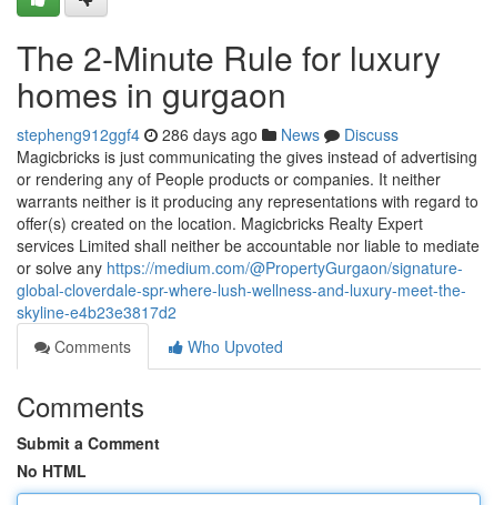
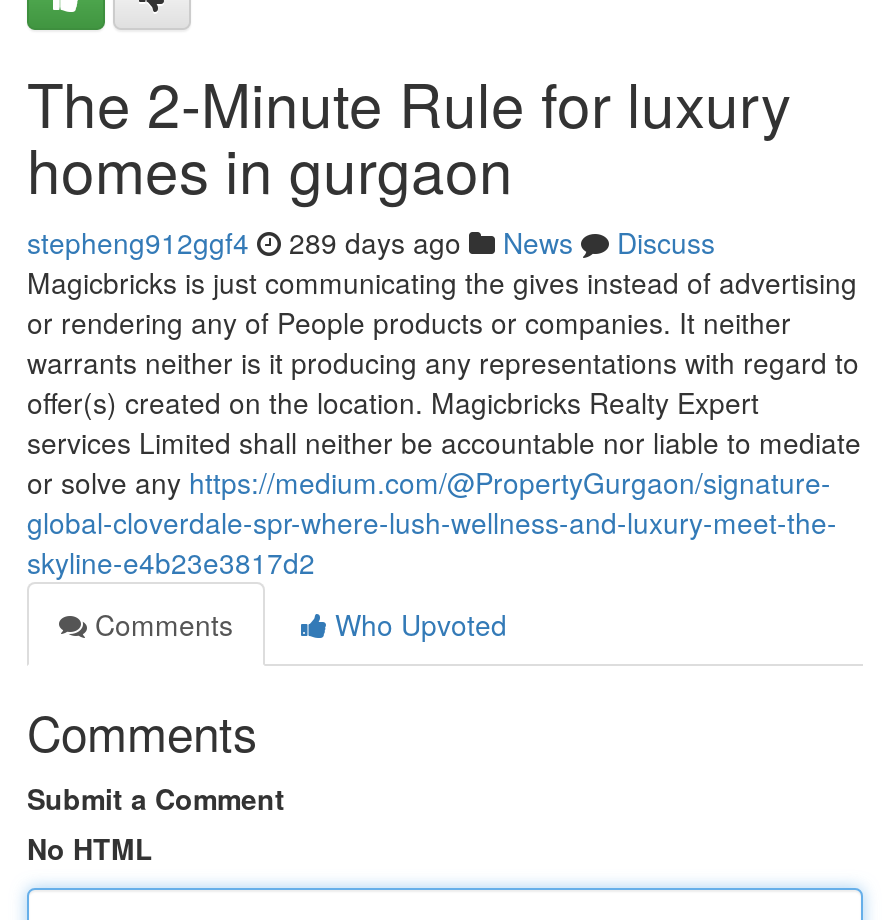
[17,123,399,145] stepheng912ggf4 286 days ago News Discuss -> [27,222,715,262] stepheng912ggf4 289 days ago News Discuss

